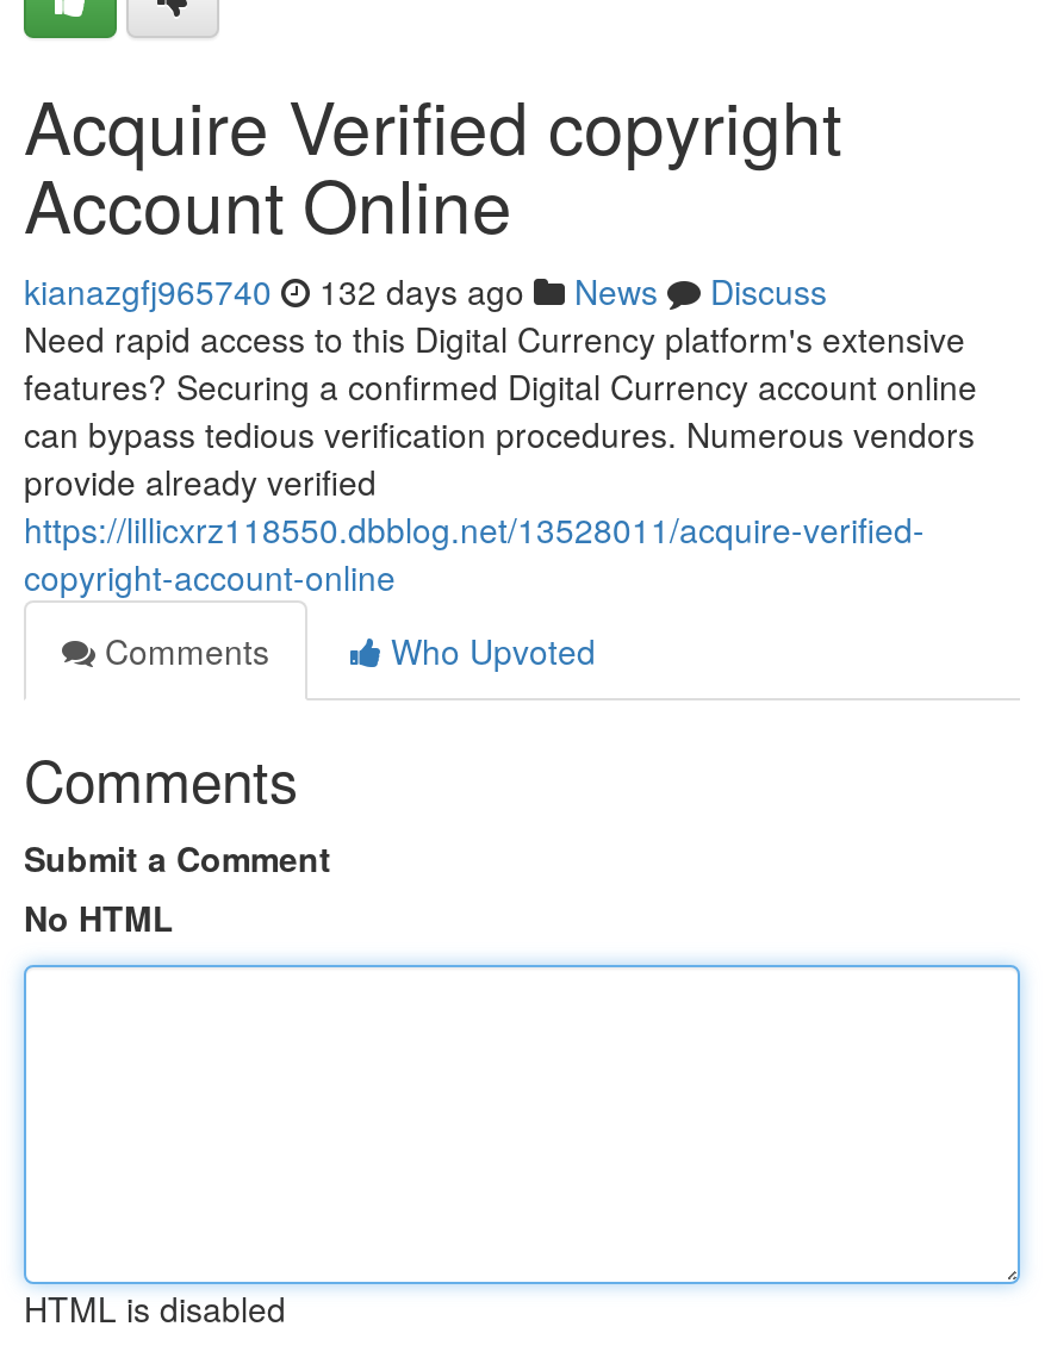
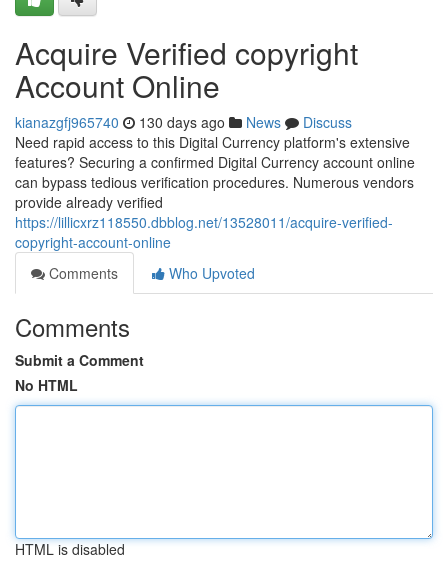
[24,267,827,314] kianazgfj965740 132 days ago News Discuss -> [15,112,352,132] kianazgfj965740 130 days ago News Discuss

